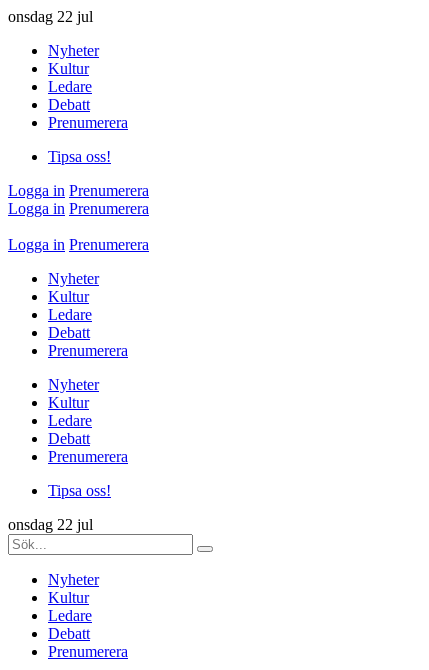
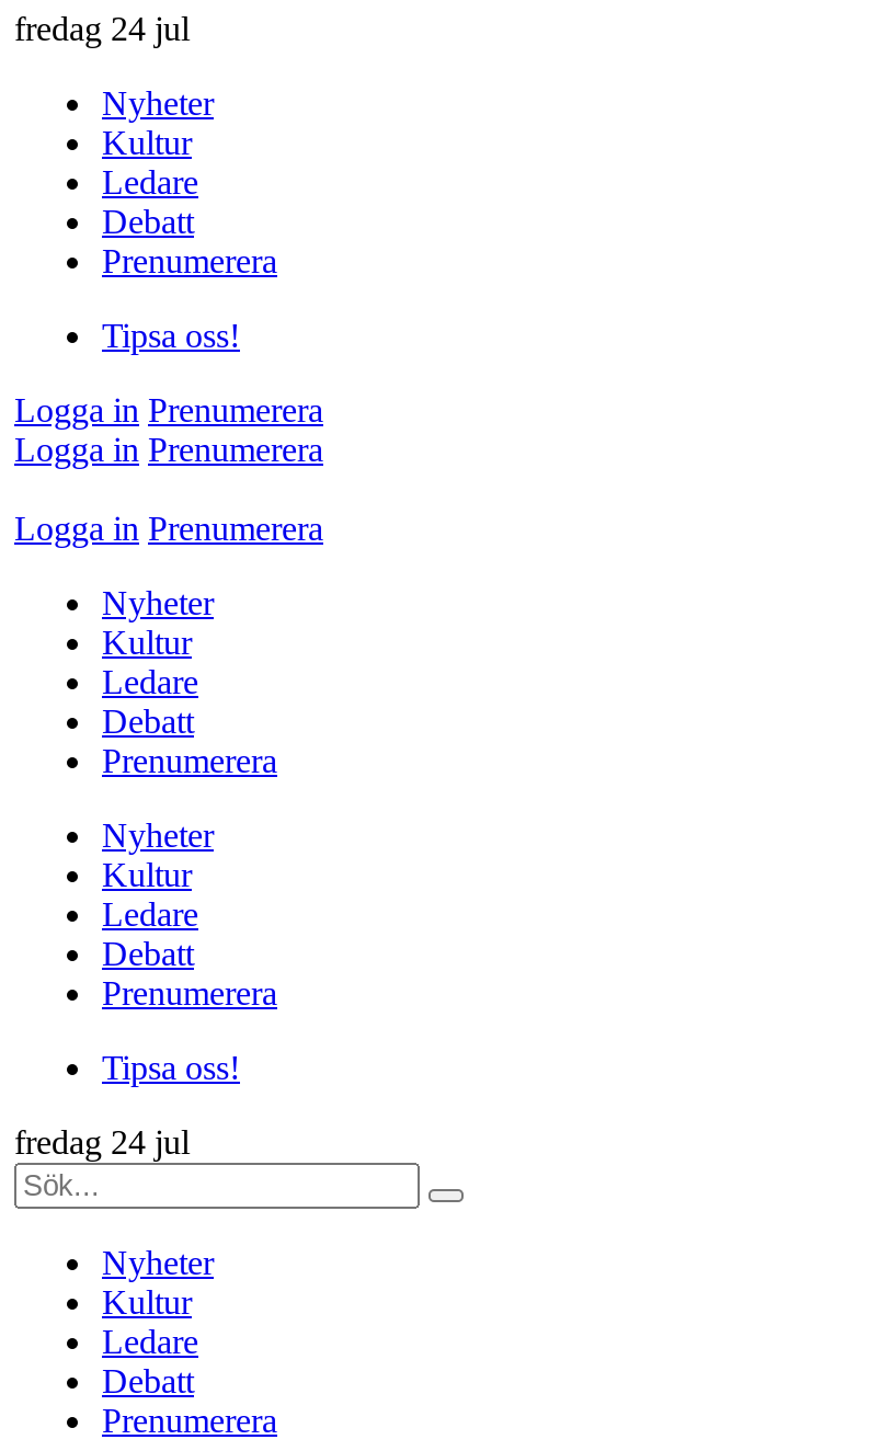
[8,8,93,25] onsdag 22 jul -> [14,10,190,47] fredag 24 jul
[8,516,93,533] onsdag 22 jul -> [14,1123,190,1161] fredag 24 jul

